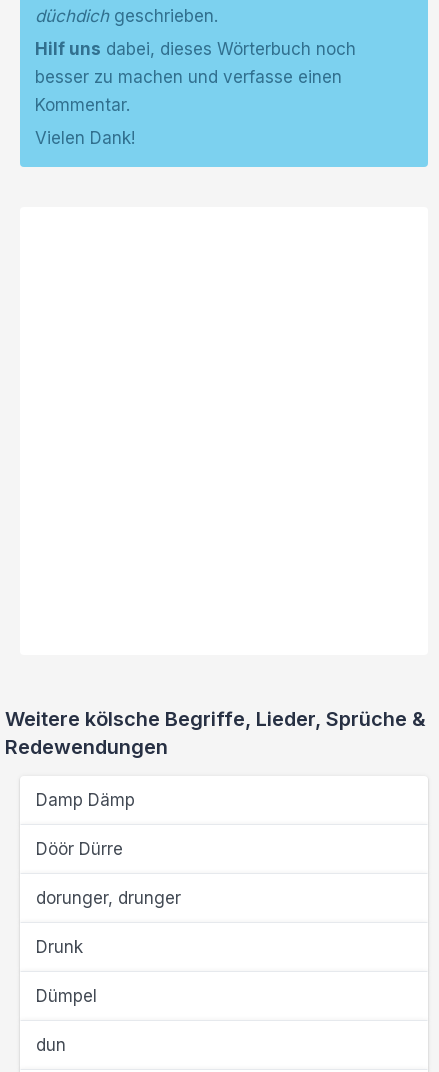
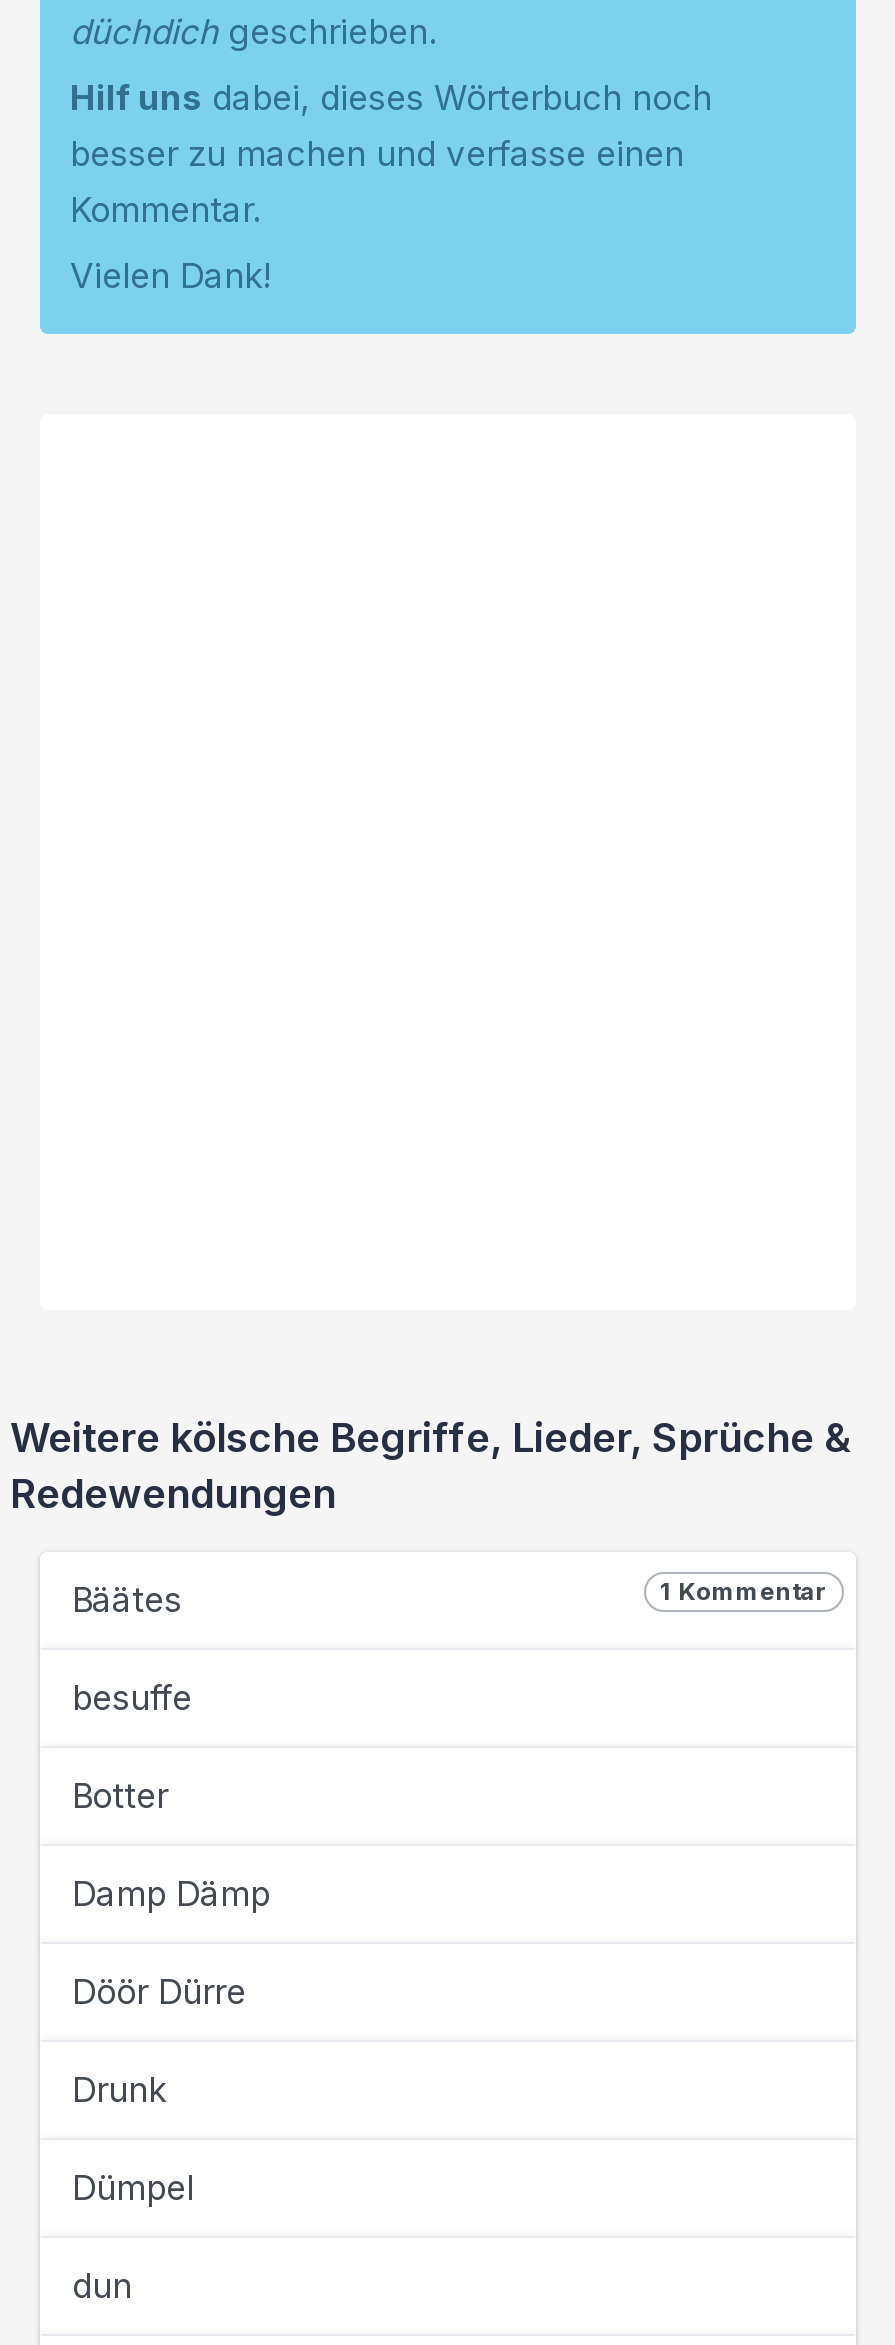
none -> [72,1576,828,1816] 1 Kommentar | Bäätes | besuffe | Botter
moved [36,790,135,859] -> [72,1874,270,2012]: Damp Dämp | Döör Dürre
[36,888,181,908] dorunger, drunger -> none

